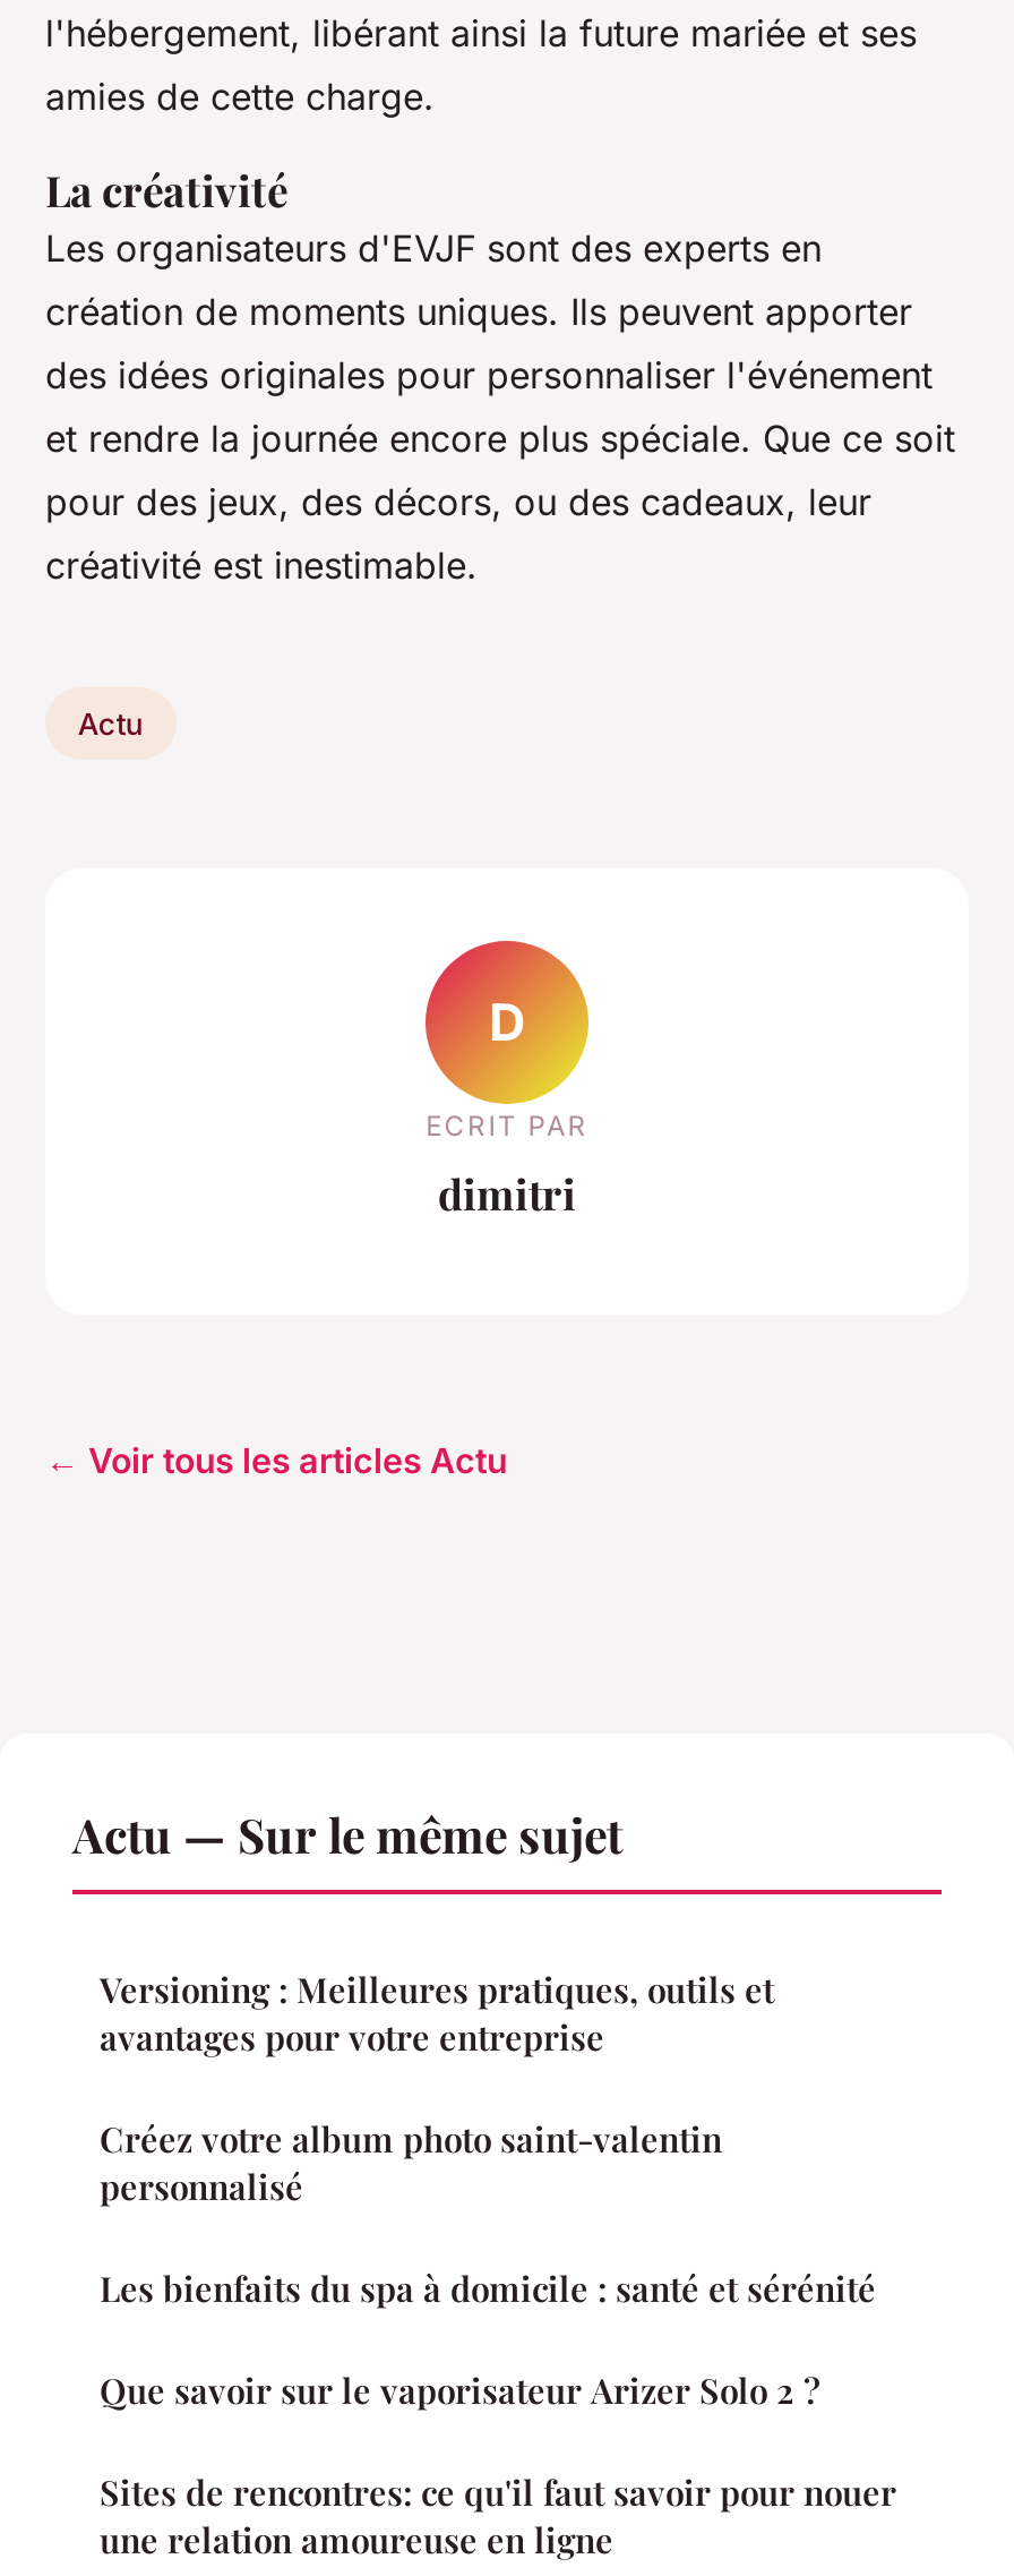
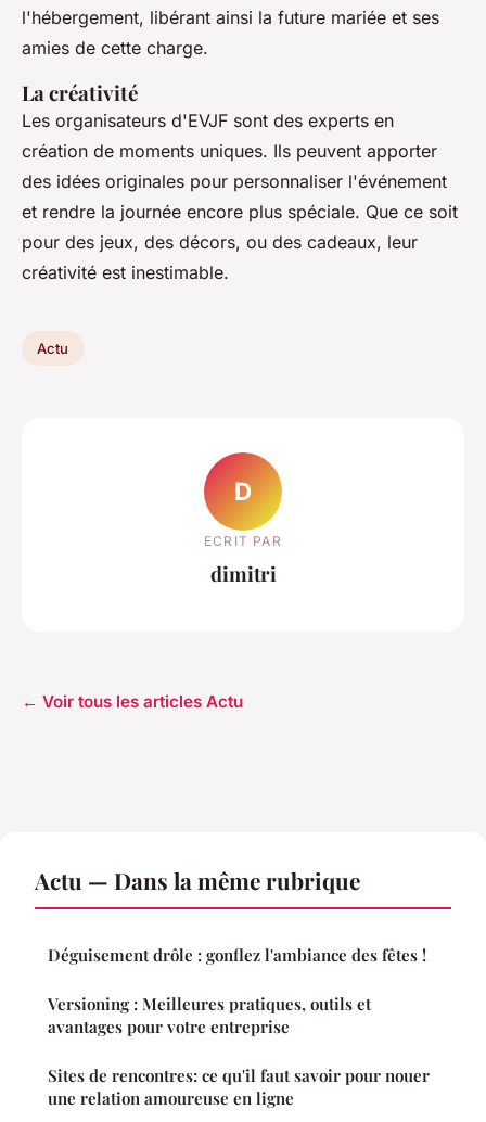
[72,1802,622,1865] Actu — Sur le même sujet -> [35,865,426,966] Actu — Dans la même rubrique | Déguisement drôle : gonflez l'ambiance des fêtes !
moved [100,1967,774,2060] -> [48,993,371,1037]: Versioning : Meilleures pratiques, outils et | avantages pour votre entreprise
[100,2116,876,2413] Créez votre album photo saint-valentin | personnalisé | Les bienfaits du spa à domicile : santé et sérénité | Que savoir sur le vaporisateur Arizer Solo 2 ? -> none

